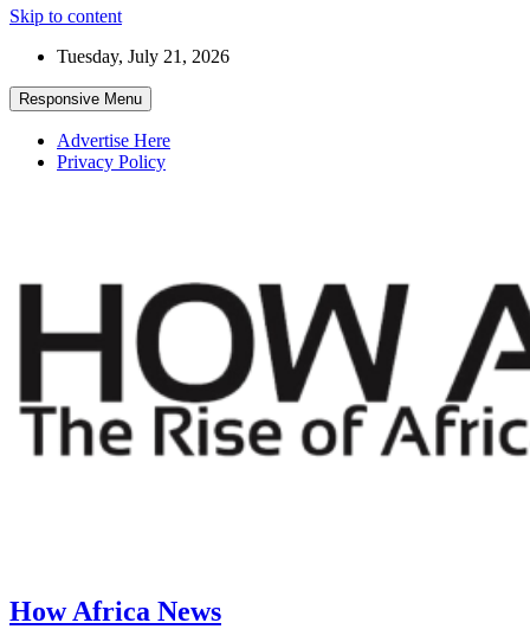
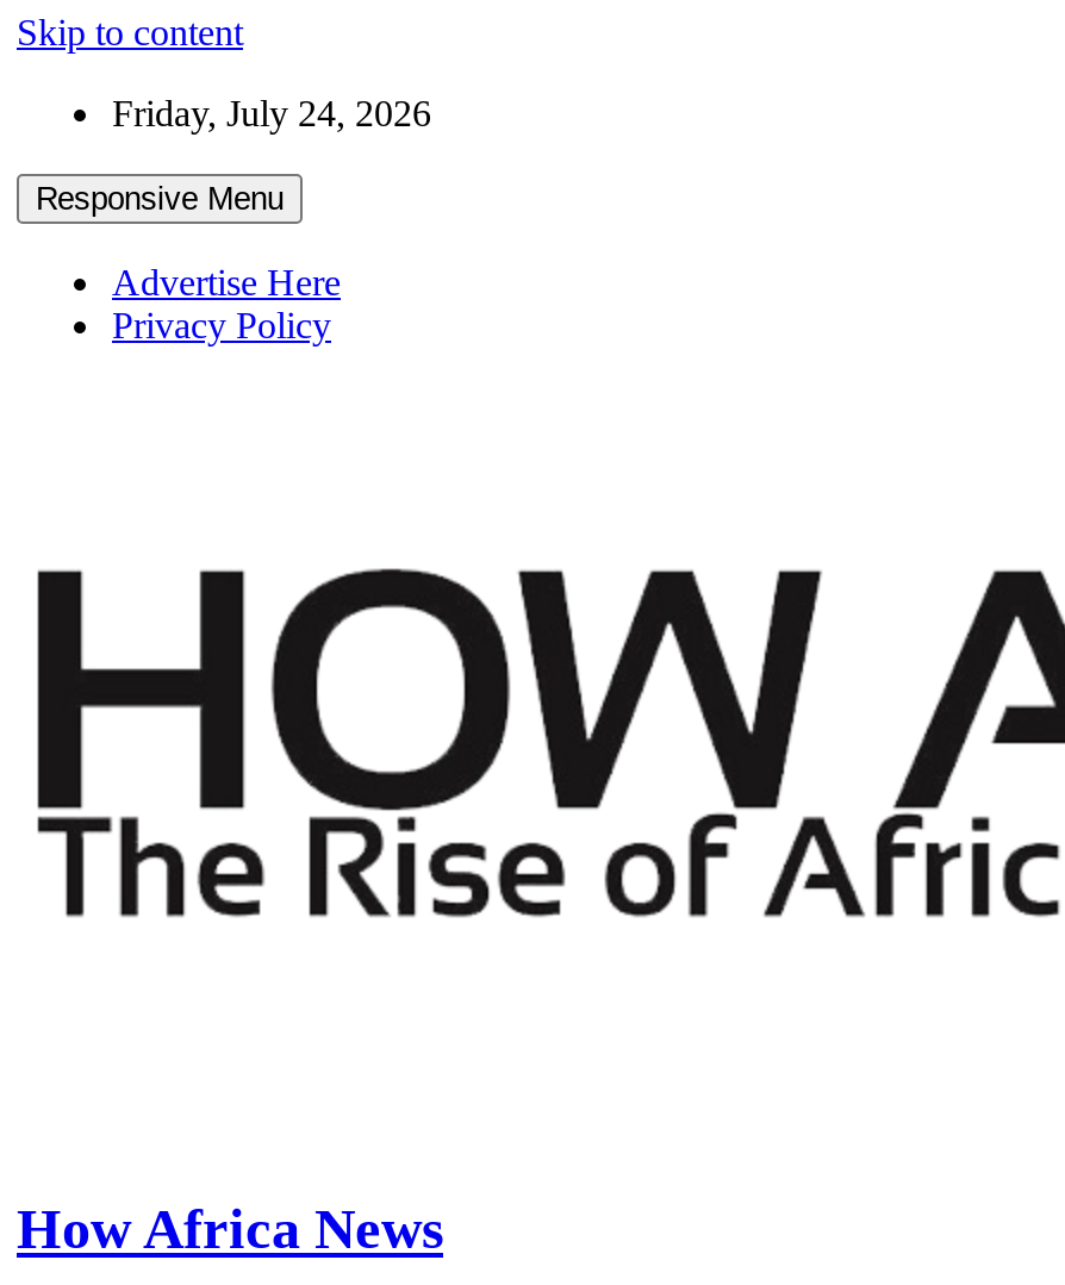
[57,46,230,66] Tuesday, July 21, 2026 -> [112,93,431,133] Friday, July 24, 2026

